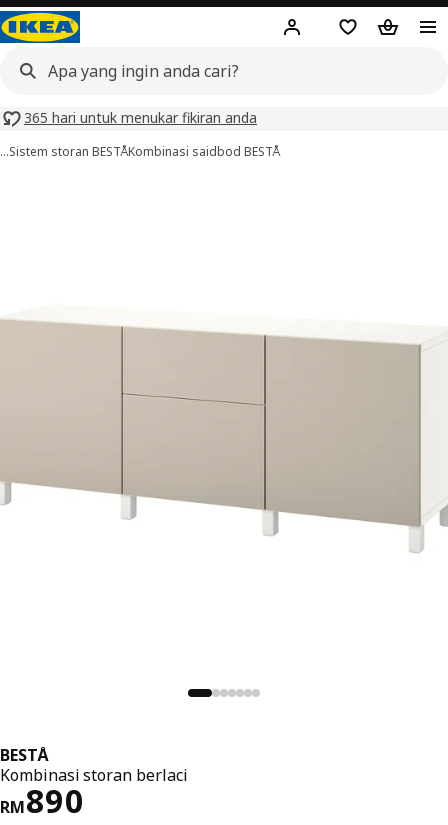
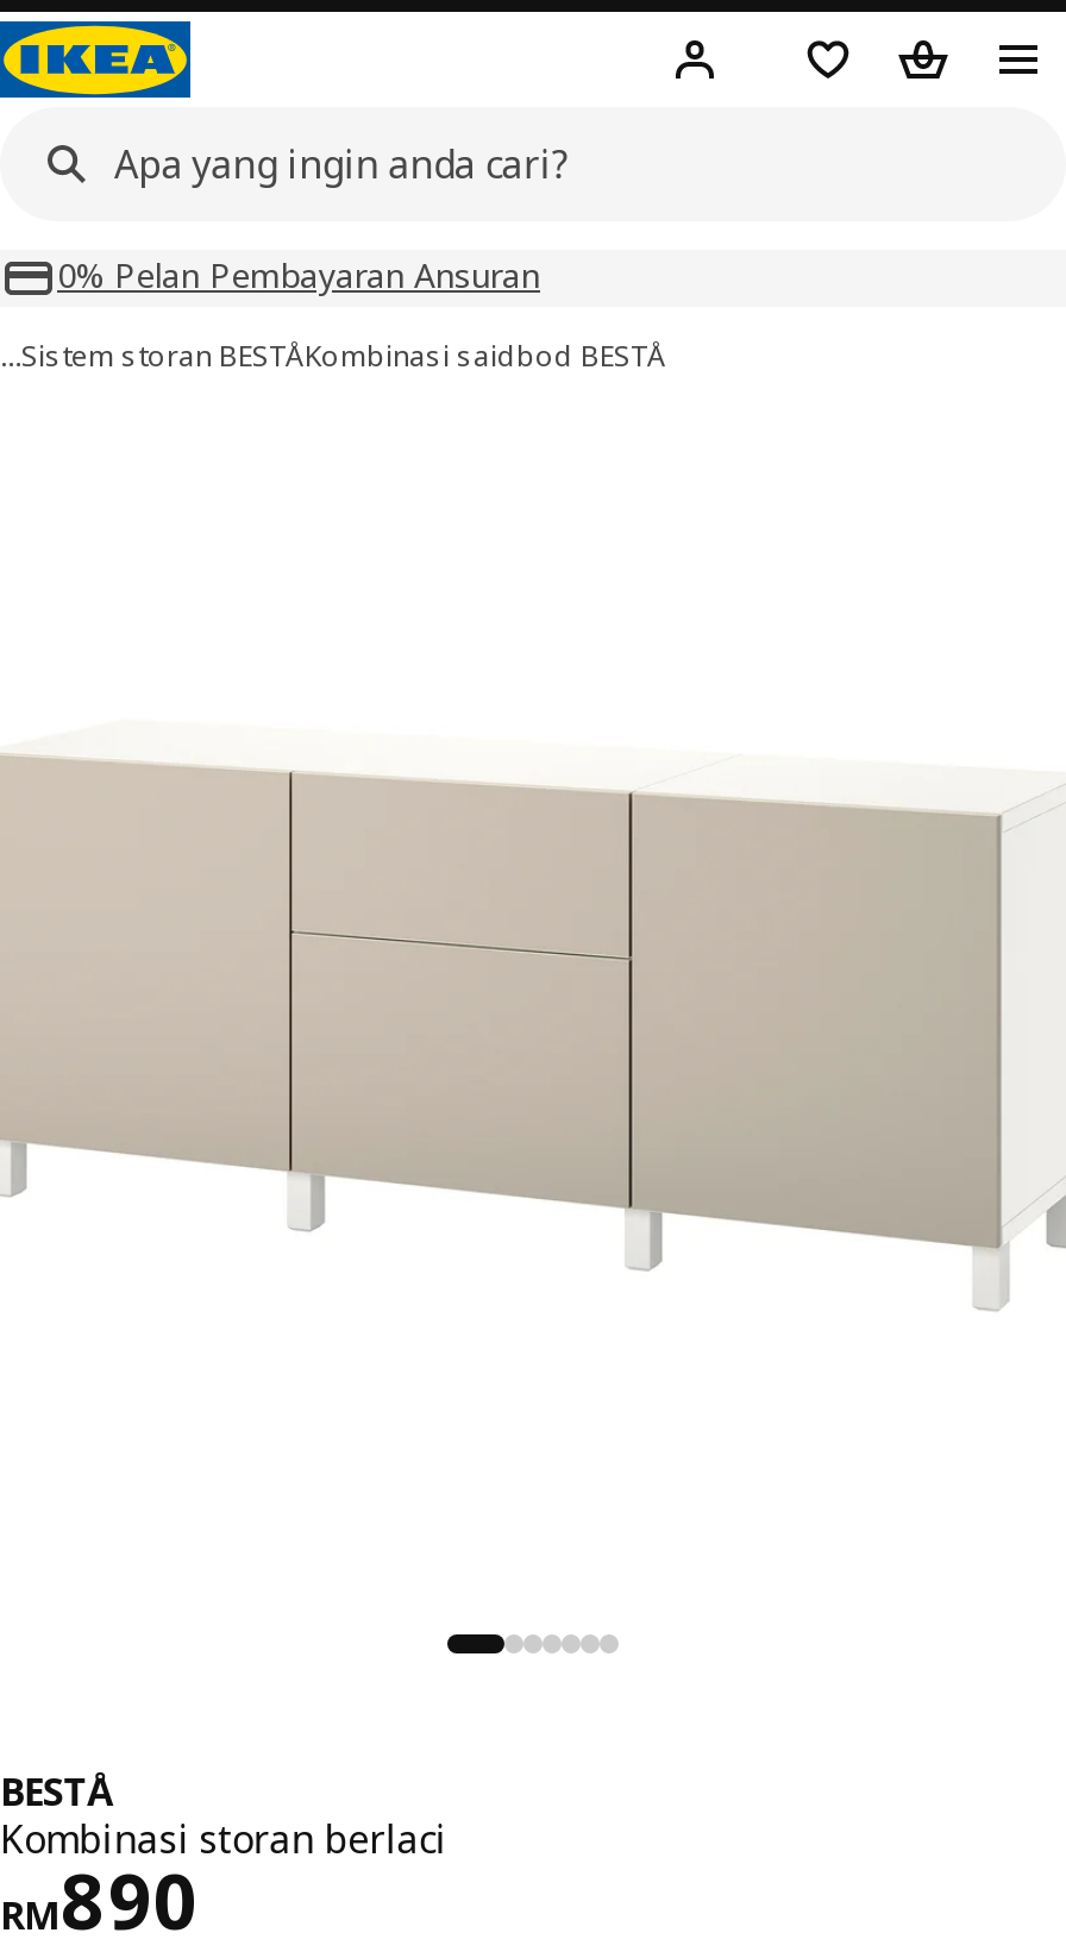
[24,108,257,127] 365 hari untuk menukar fikiran anda -> [57,252,540,297] 0% Pelan Pembayaran Ansuran

